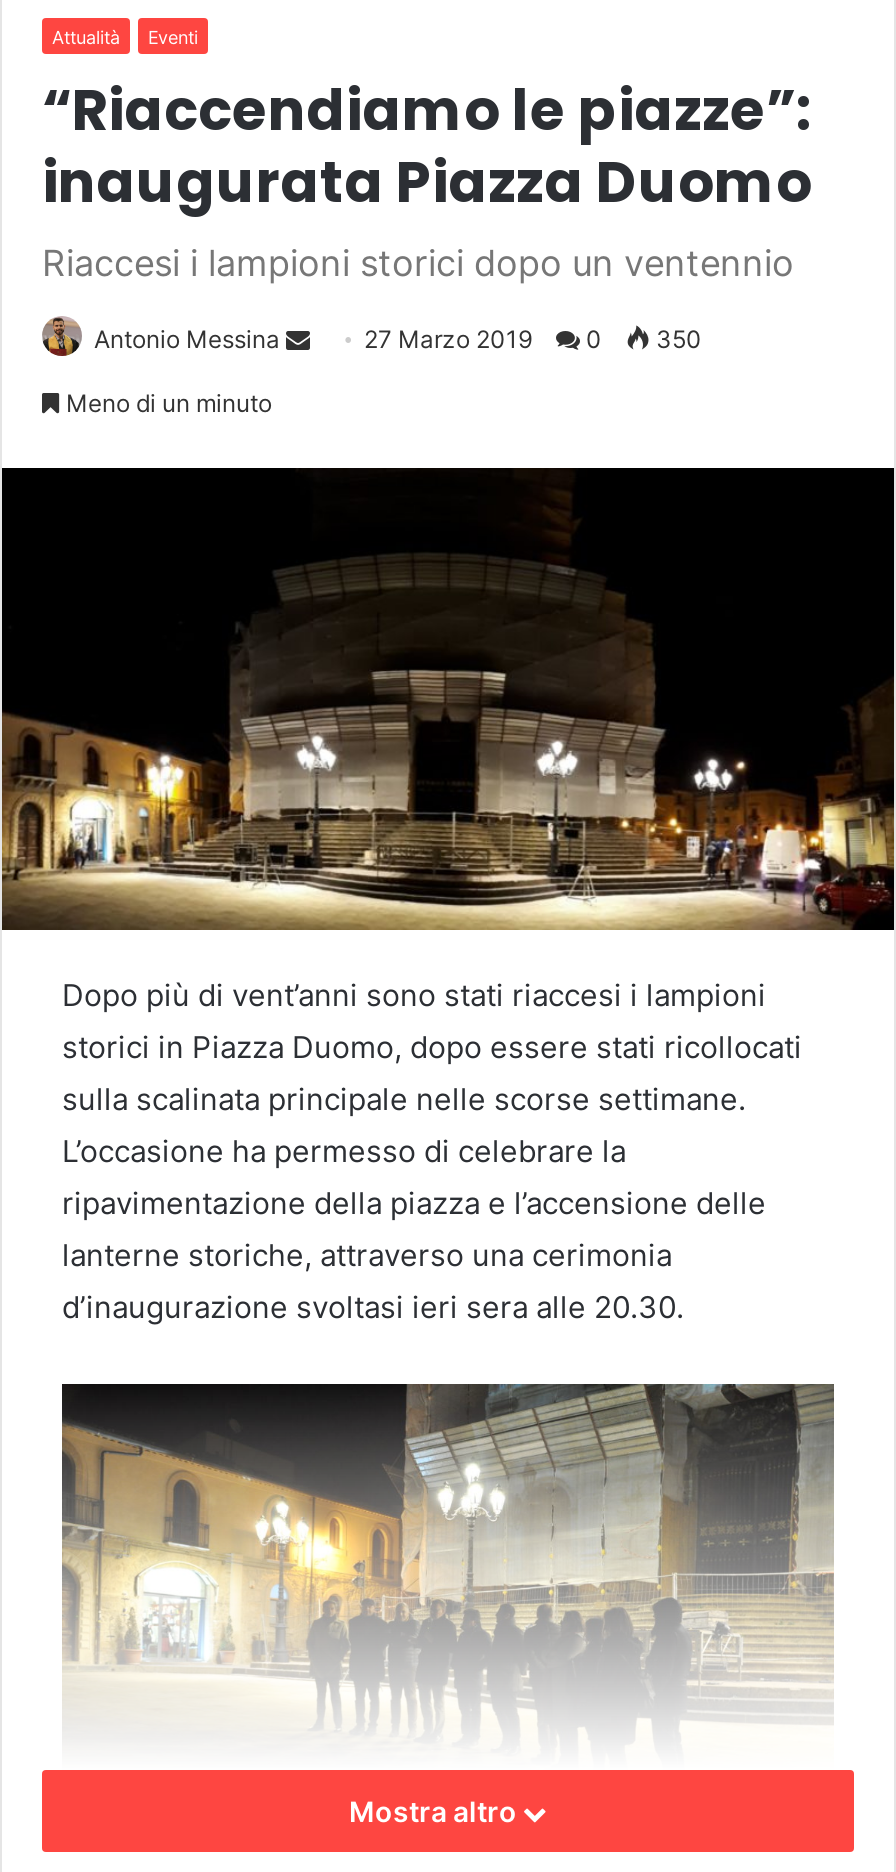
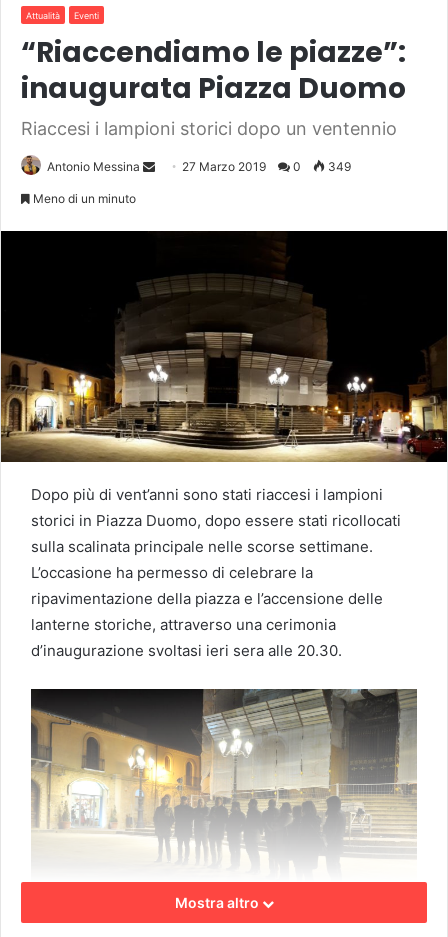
[650,324,702,354] 350 -> [325,159,351,174] 349

